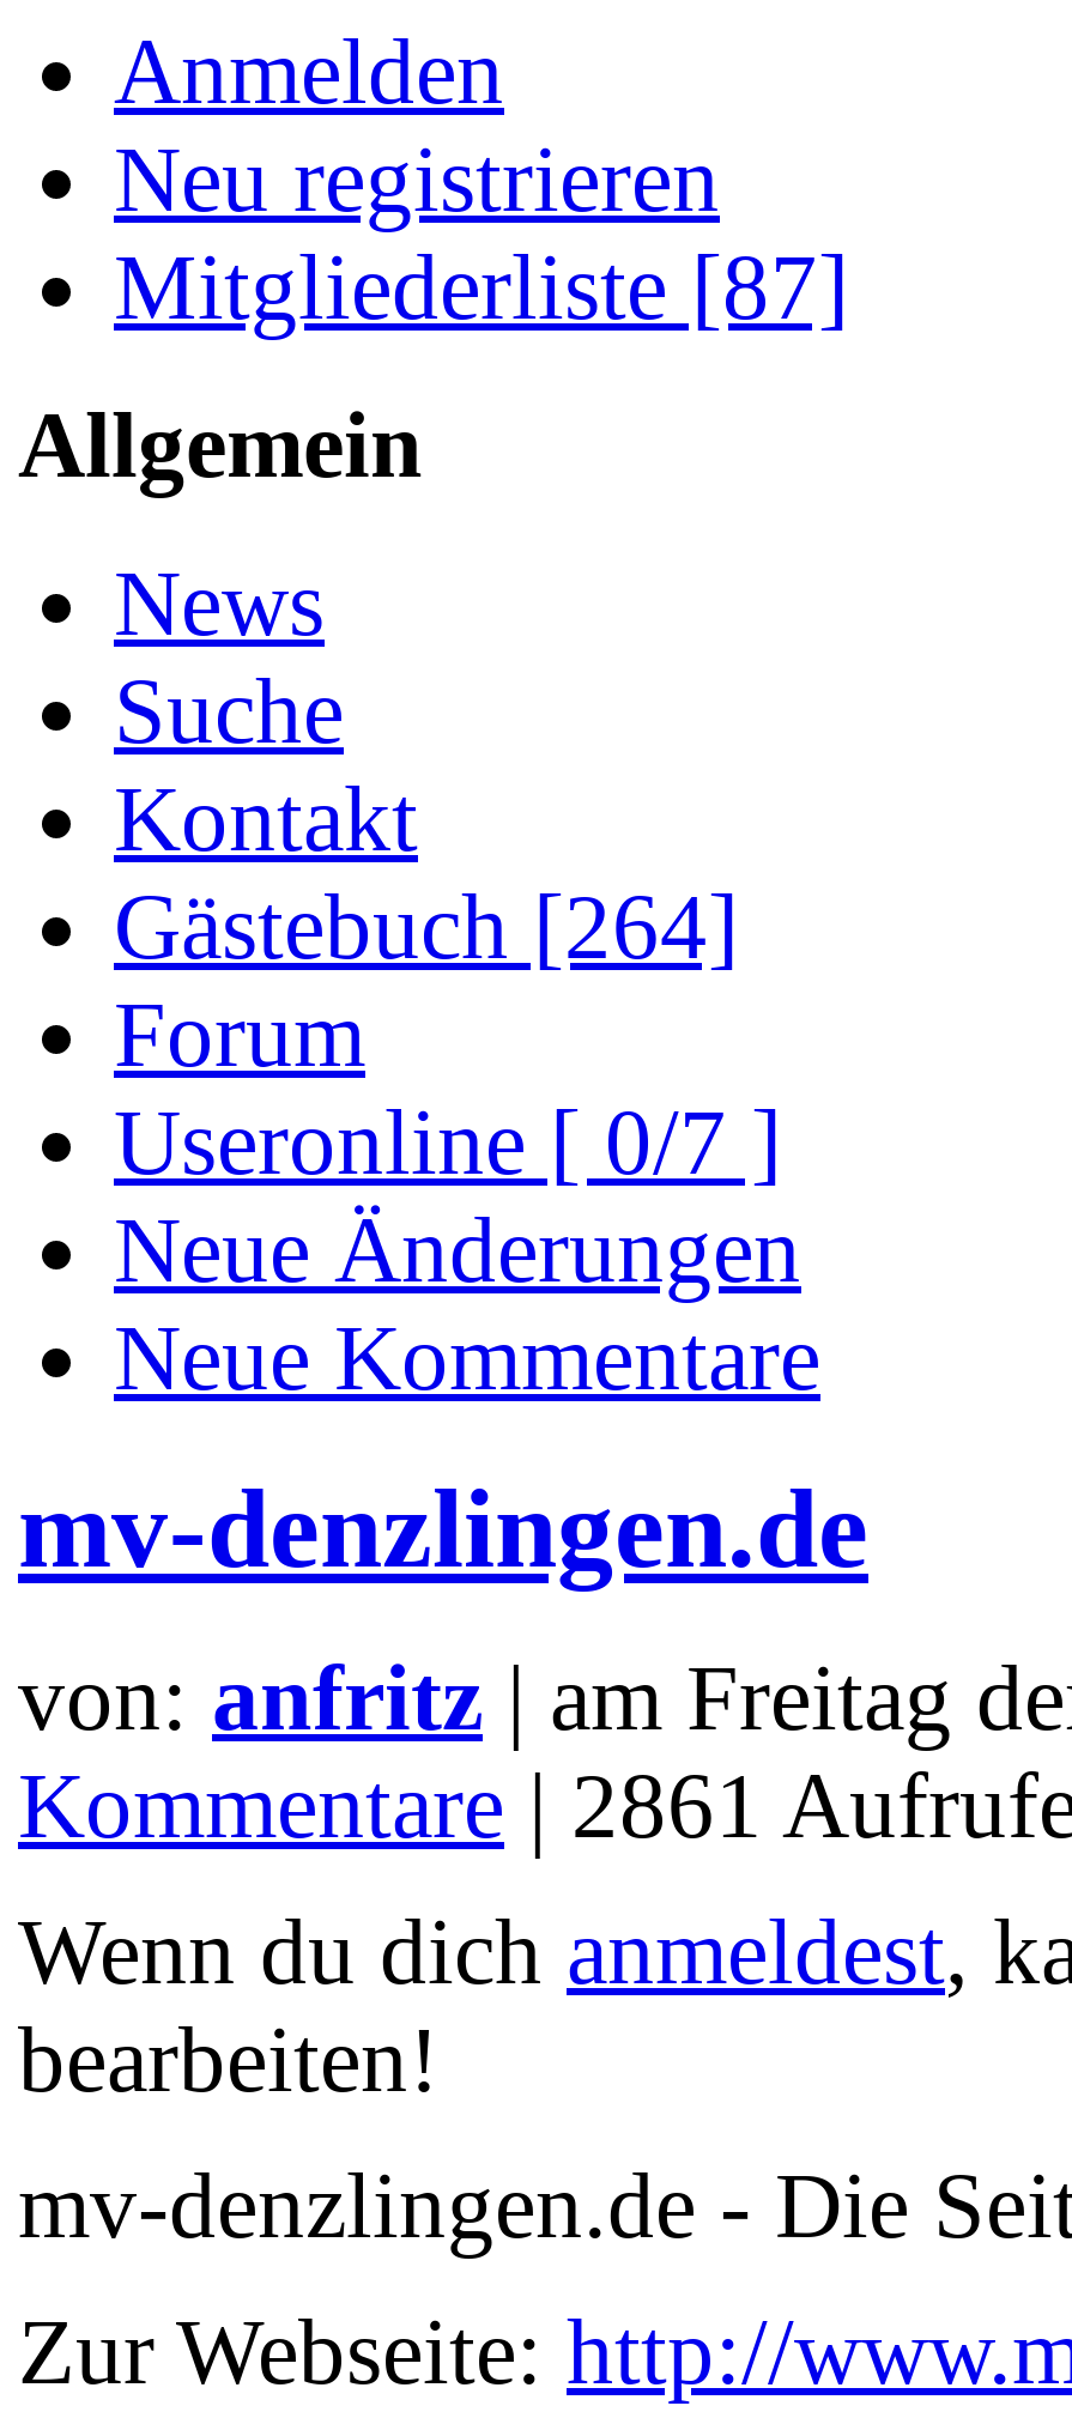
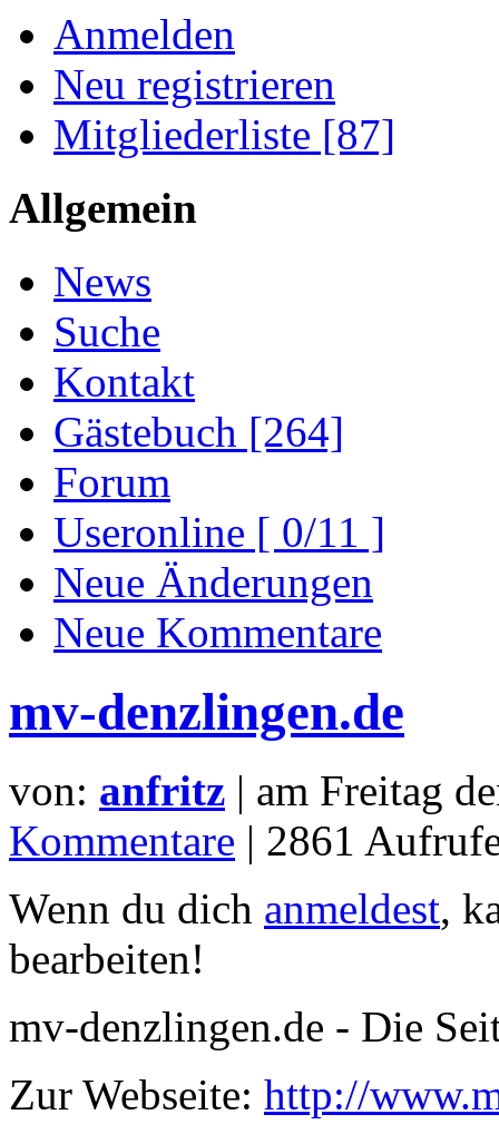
[114,1091,782,1194] Useronline [ 0/7 ] -> [53,508,385,556] Useronline [ 0/11 ]

